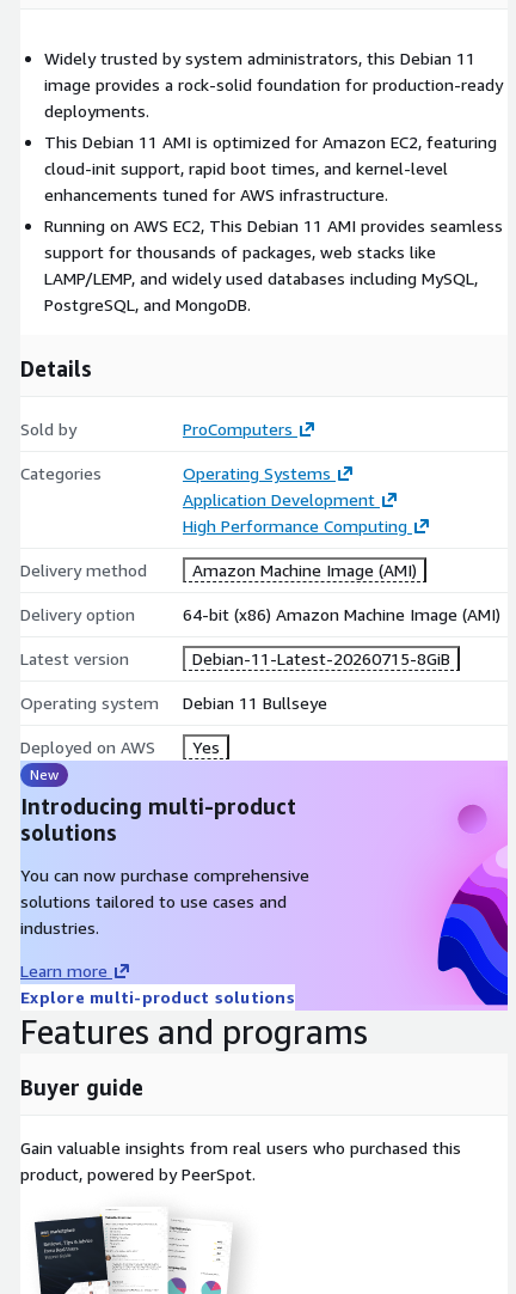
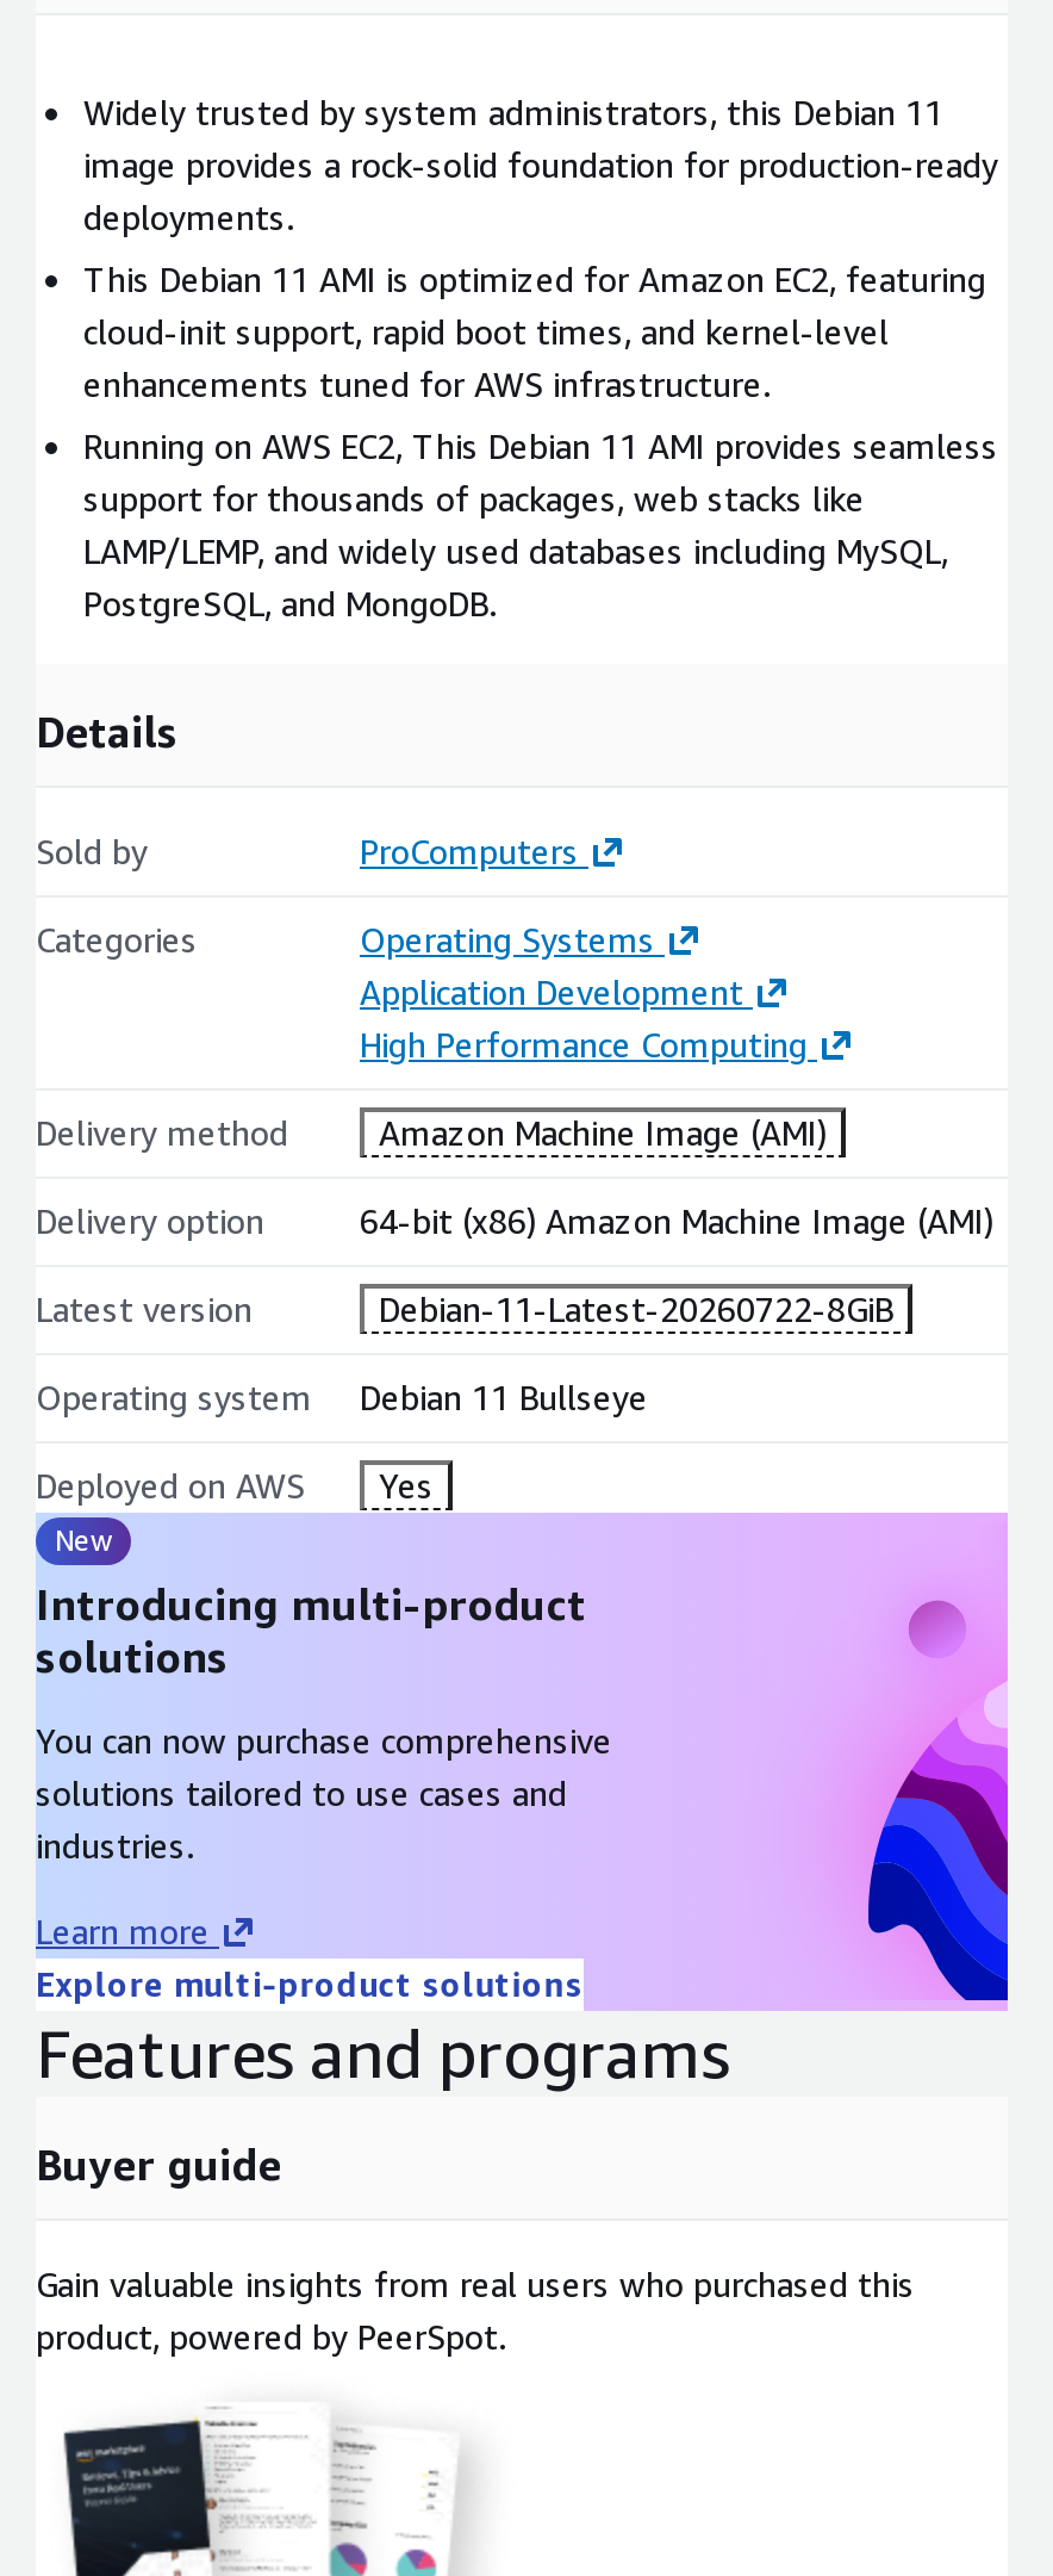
[192,648,450,669] Debian-11-Latest-20260715-8GiB -> [379,1289,893,1329] Debian-11-Latest-20260722-8GiB

